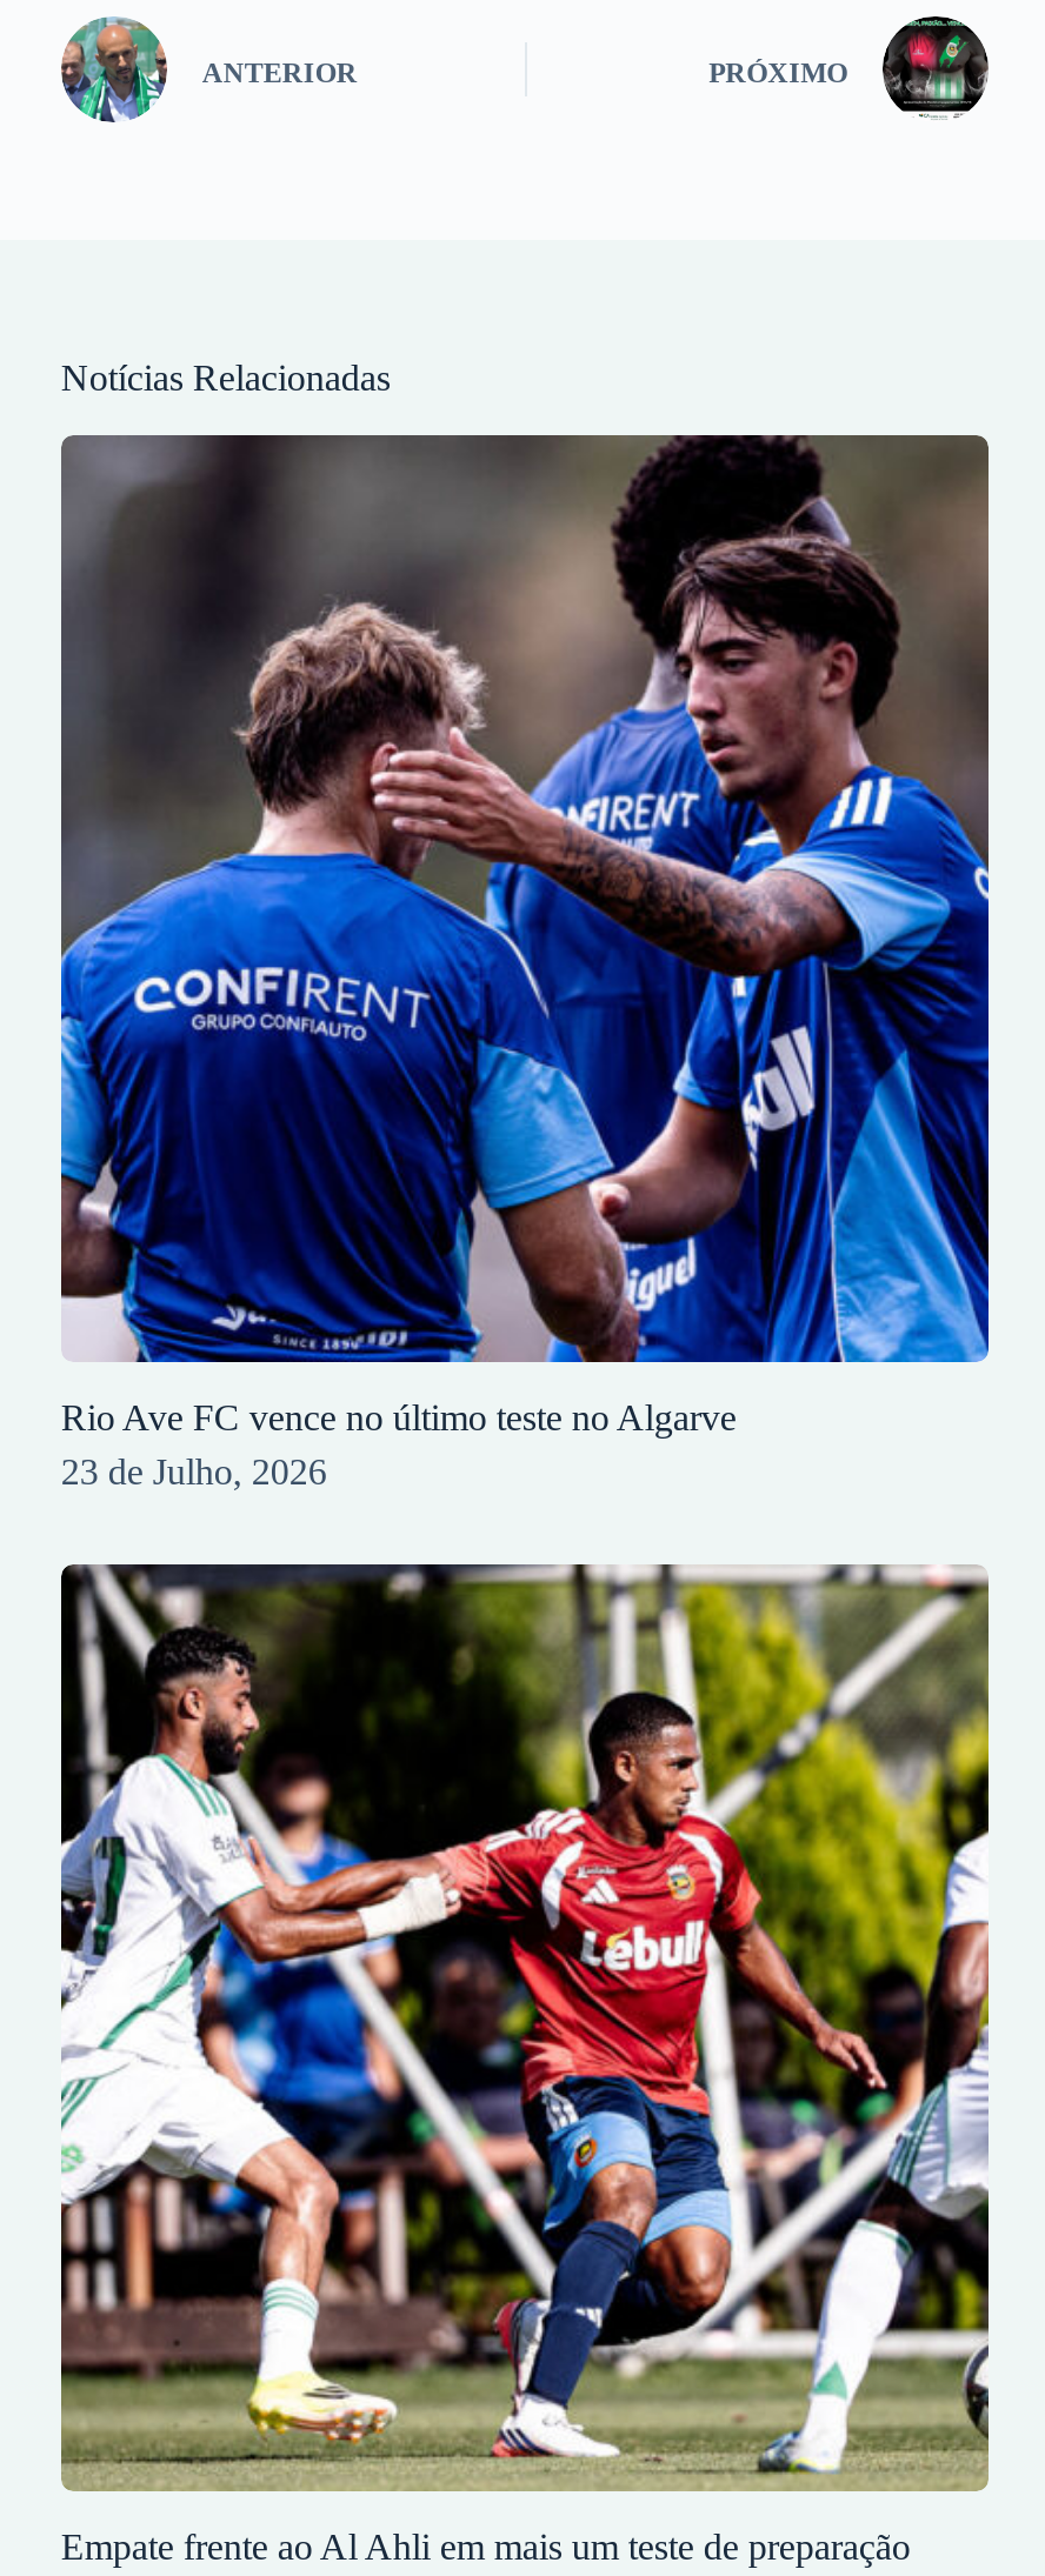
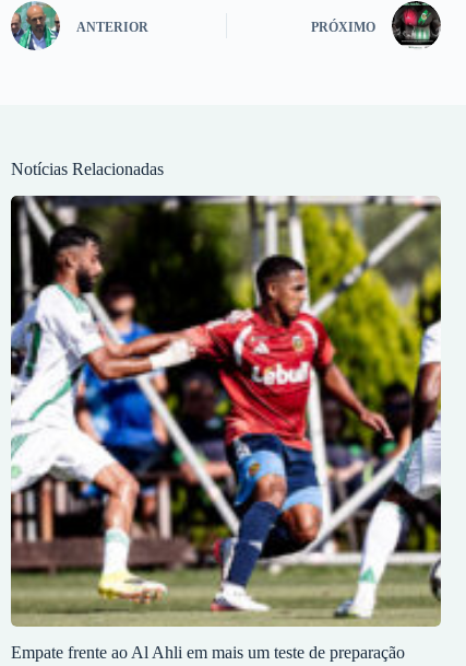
[59,433,991,1491] [image] | Rio Ave FC vence no último teste no Algarve | 23 de Julho, 2026 -> none

